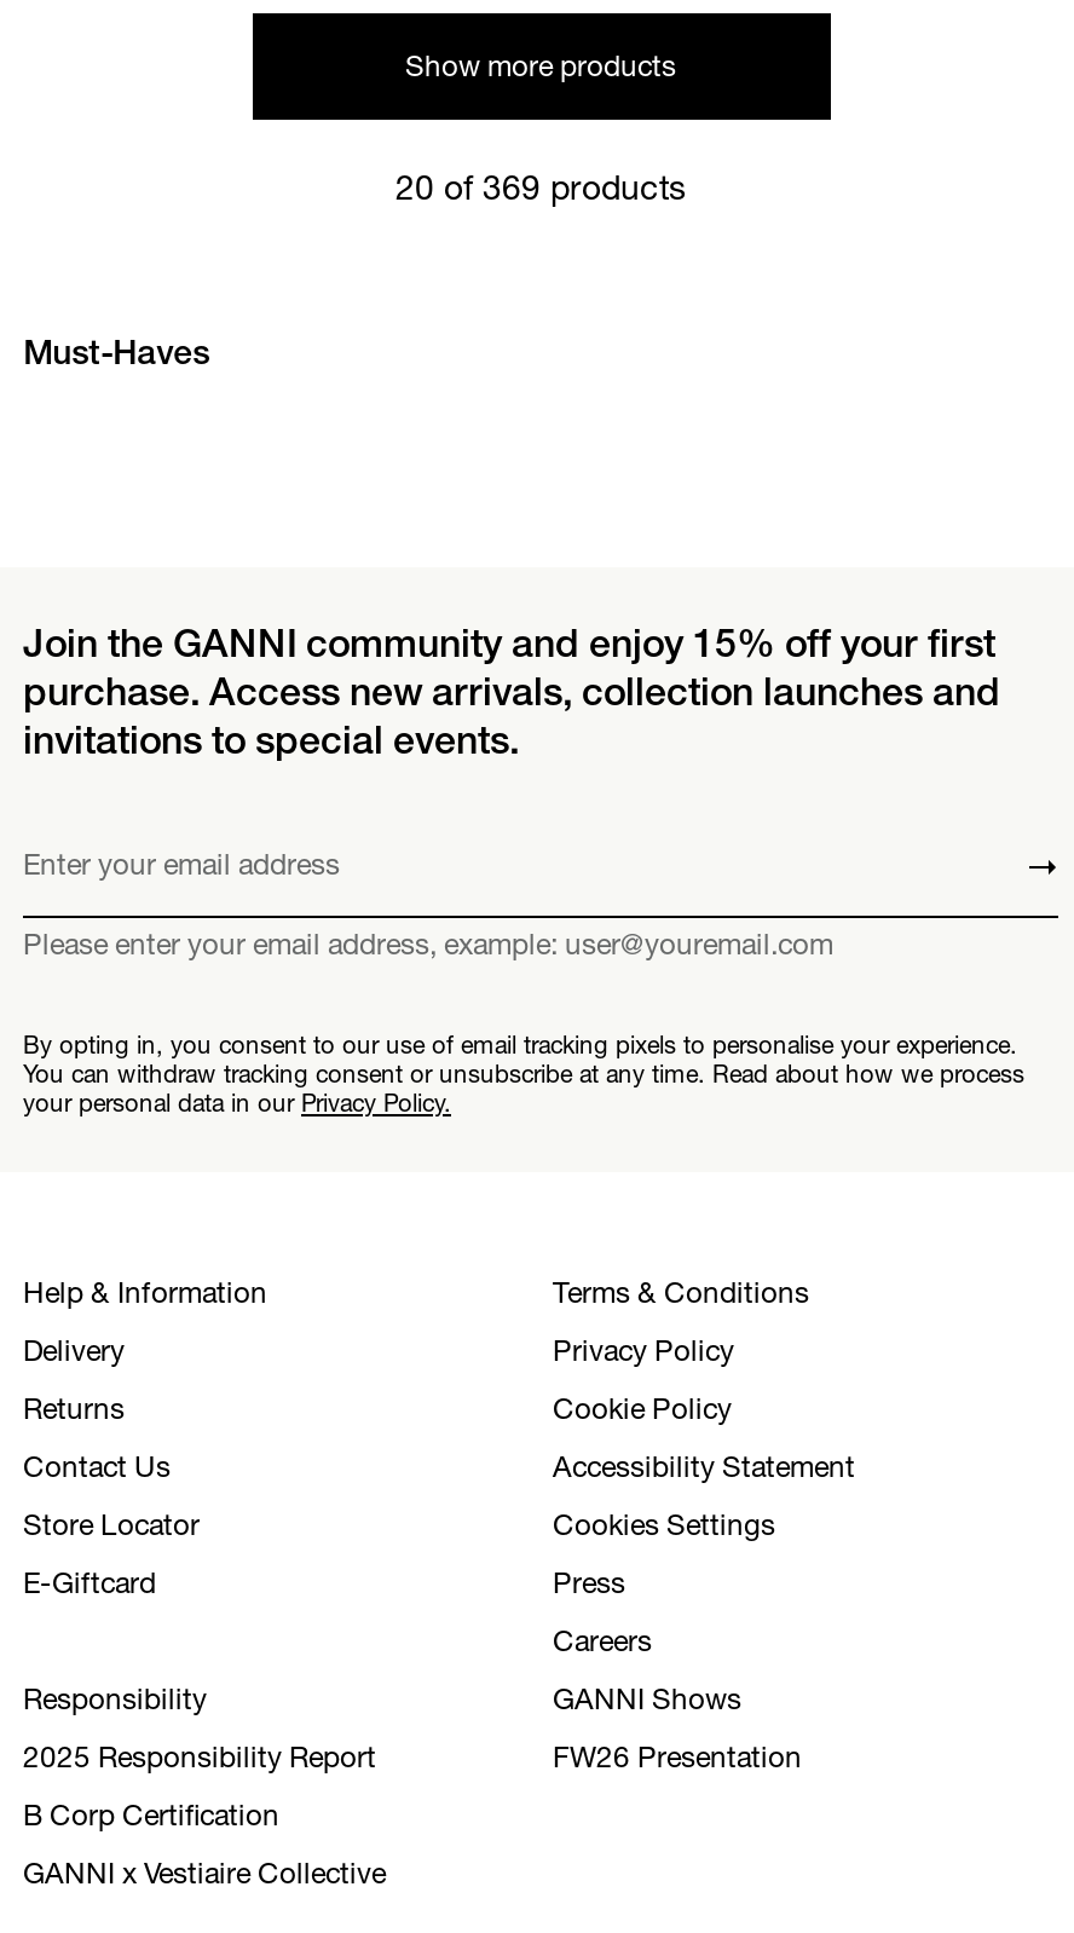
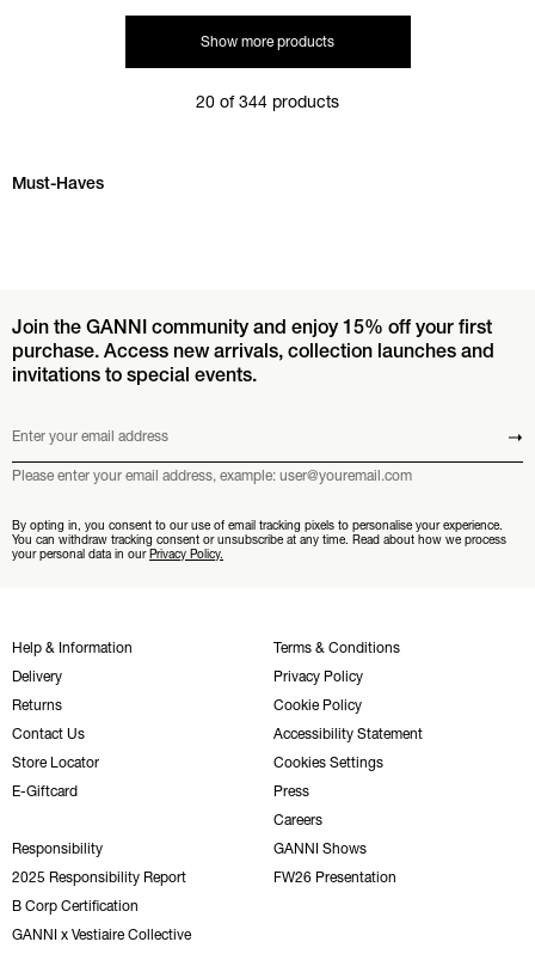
[395,165,686,209] 20 of 369 products -> [196,91,339,112] 20 of 344 products

